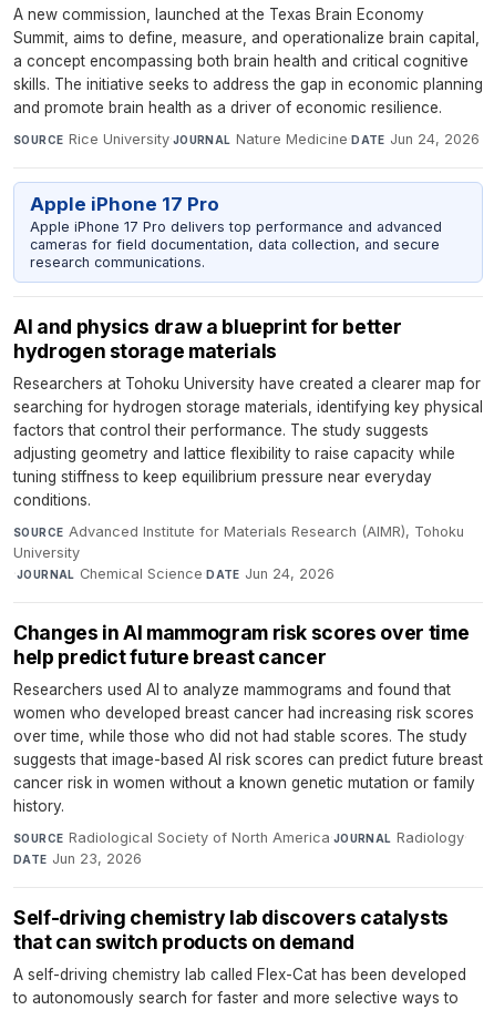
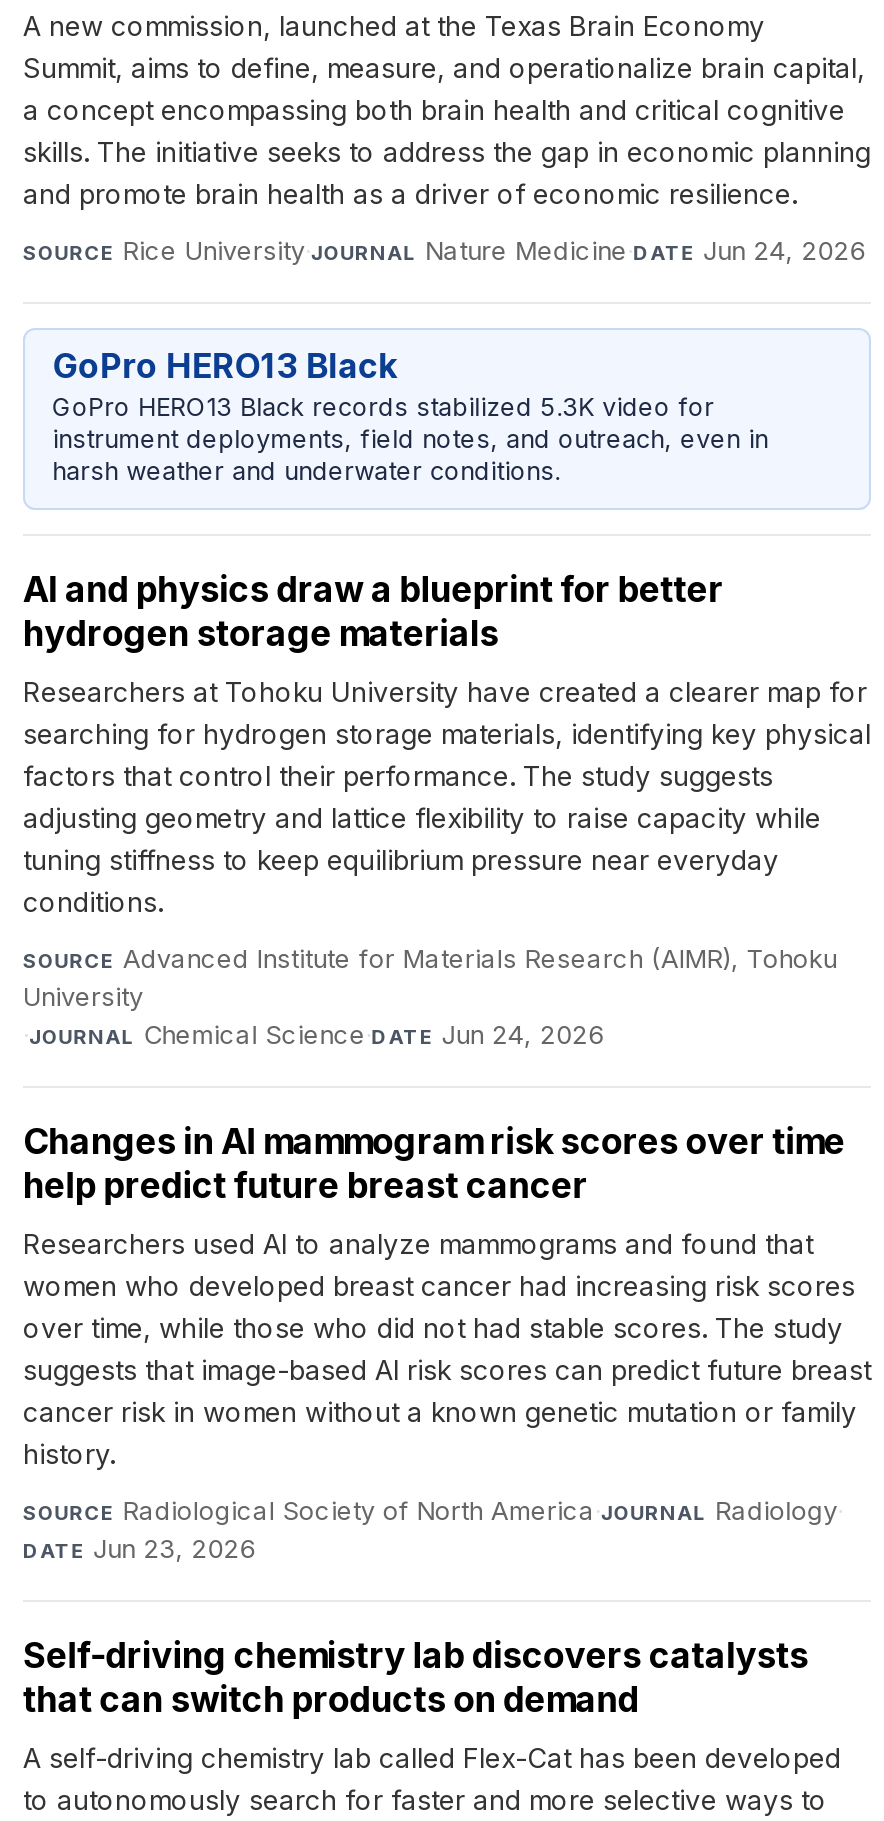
[29,193,441,270] Apple iPhone 17 Pro | Apple iPhone 17 Pro delivers top performance and advanced | cameras for field documentation, data collection, and secure | research communications. -> [52,347,768,486] GoPro HERO13 Black | GoPro HERO13 Black records stabilized 5.3K video for | instrument deployments, field notes, and outreach, even in | harsh weather and underwater conditions.

